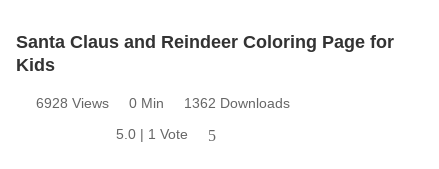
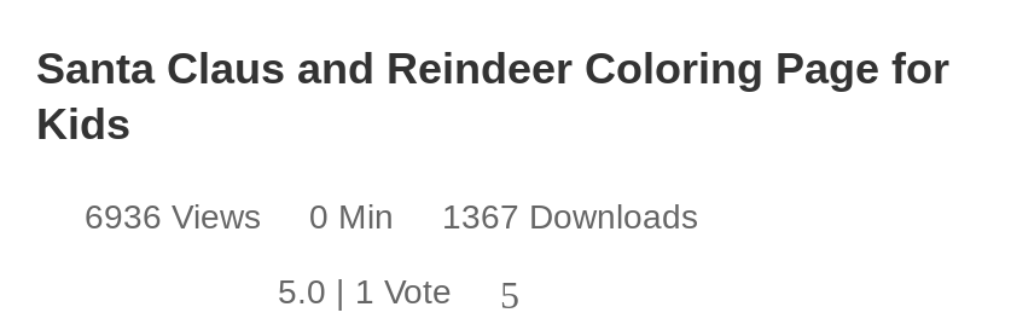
[36,95,109,111] 6928 Views -> [85,198,261,237] 6936 Views
[184,95,290,111] 1362 Downloads -> [442,198,698,237] 1367 Downloads

